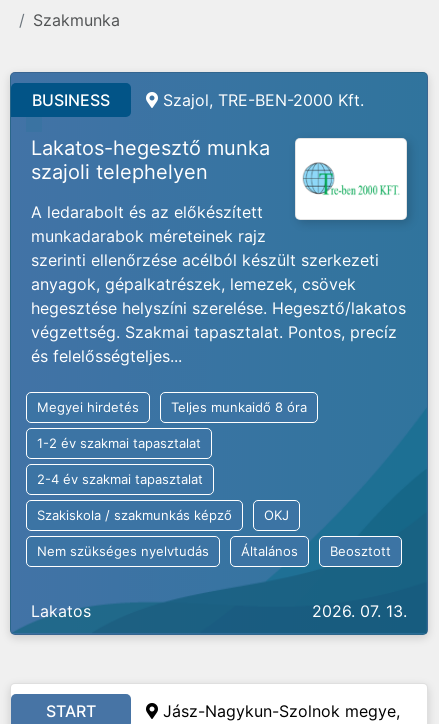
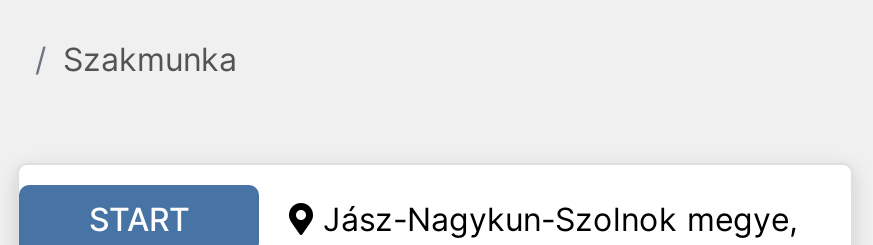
[9,71,429,637] [image] | BUSINESS | Szajol, TRE-BEN-2000 Kft. | Lakatos-hegesztő munka | szajoli telephelyen | A ledarabolt és az előkészített | munkadarabok méreteinek rajz | szerinti ellenőrzése acélból készült szerkezeti | anyagok, gépalkatrészek, lemezek, csövek | hegesztése helyszíni szerelése. Hegesztő/lakatos | végzettség. Szakmai tapasztalat. Pontos, precíz | és felelősségteljes... | Megyei hirdetés | Teljes munkaidő 8 óra | 1-2 év szakmai tapasztalat | 2-4 év szakmai tapasztalat | Szakiskola / szakmunkás képző | OKJ | Nem szükséges nyelvtudás | Általános | Beosztott | Lakatos | 2026. 07. 13. -> none

